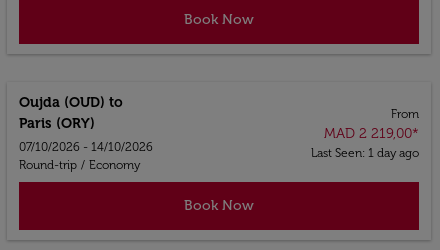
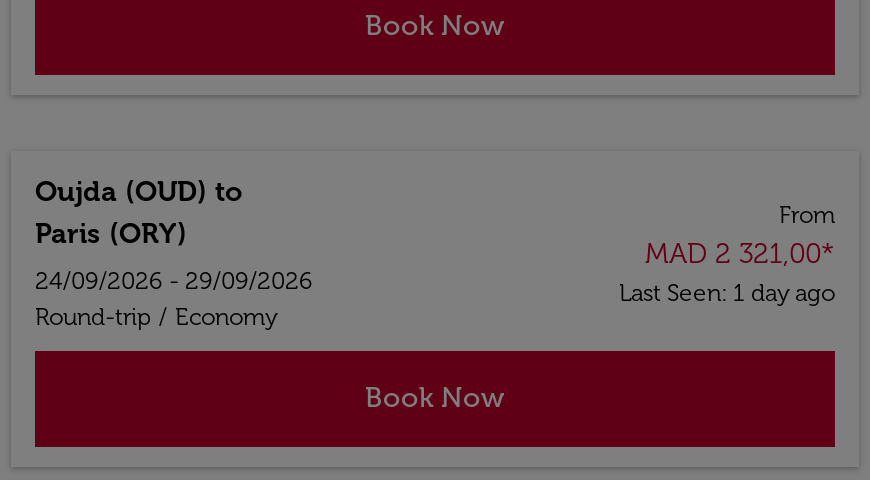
[324,124,419,141] MAD 2 219,00* -> [645,236,835,270] MAD 2 321,00*
[19,140,153,154] 07/10/2026 - 14/10/2026 -> [35,267,313,295] 24/09/2026 - 29/09/2026

